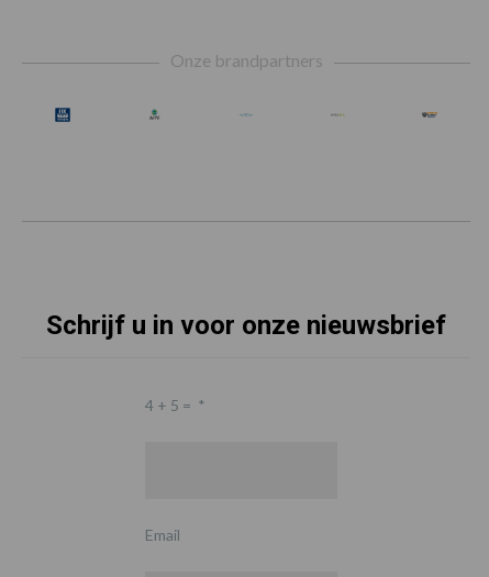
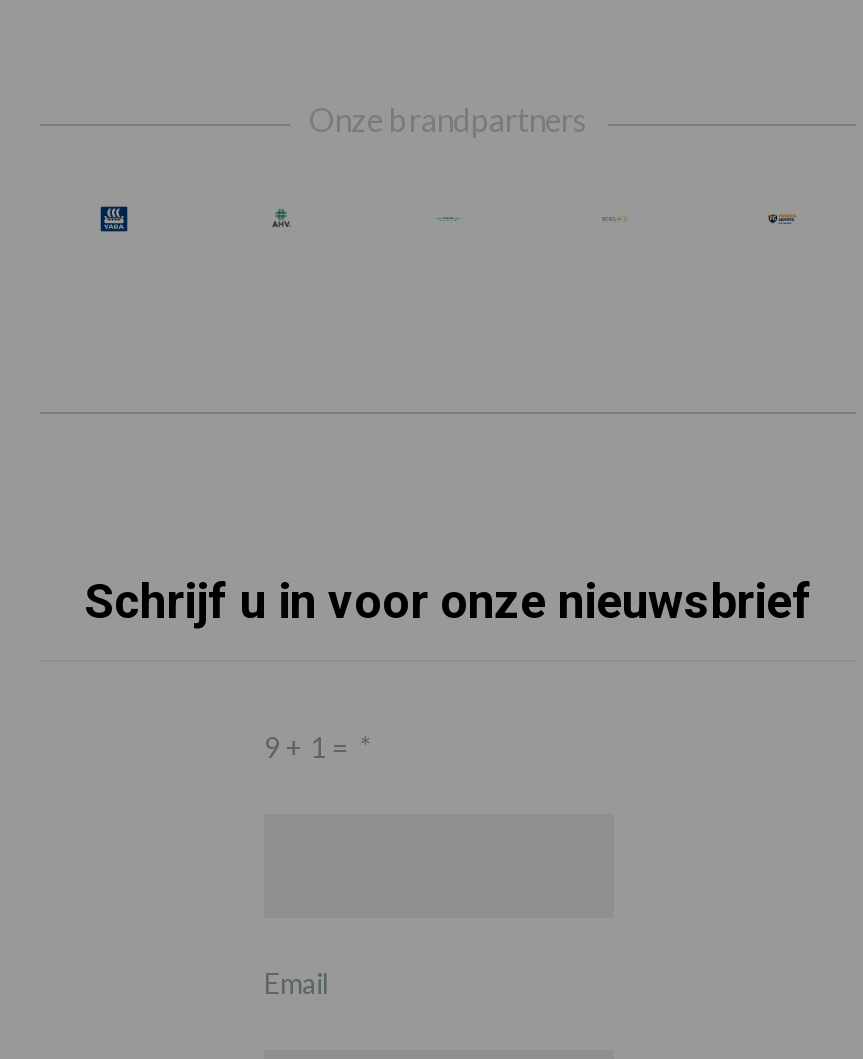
[145,396,205,415] 4 + 5 = * -> [264,731,374,765] 9 + 1 = *

